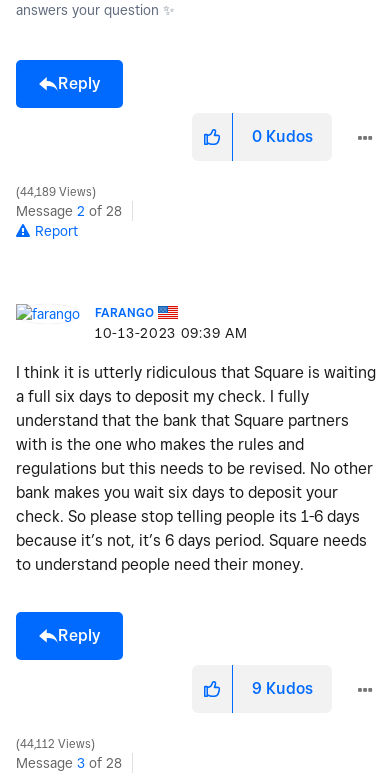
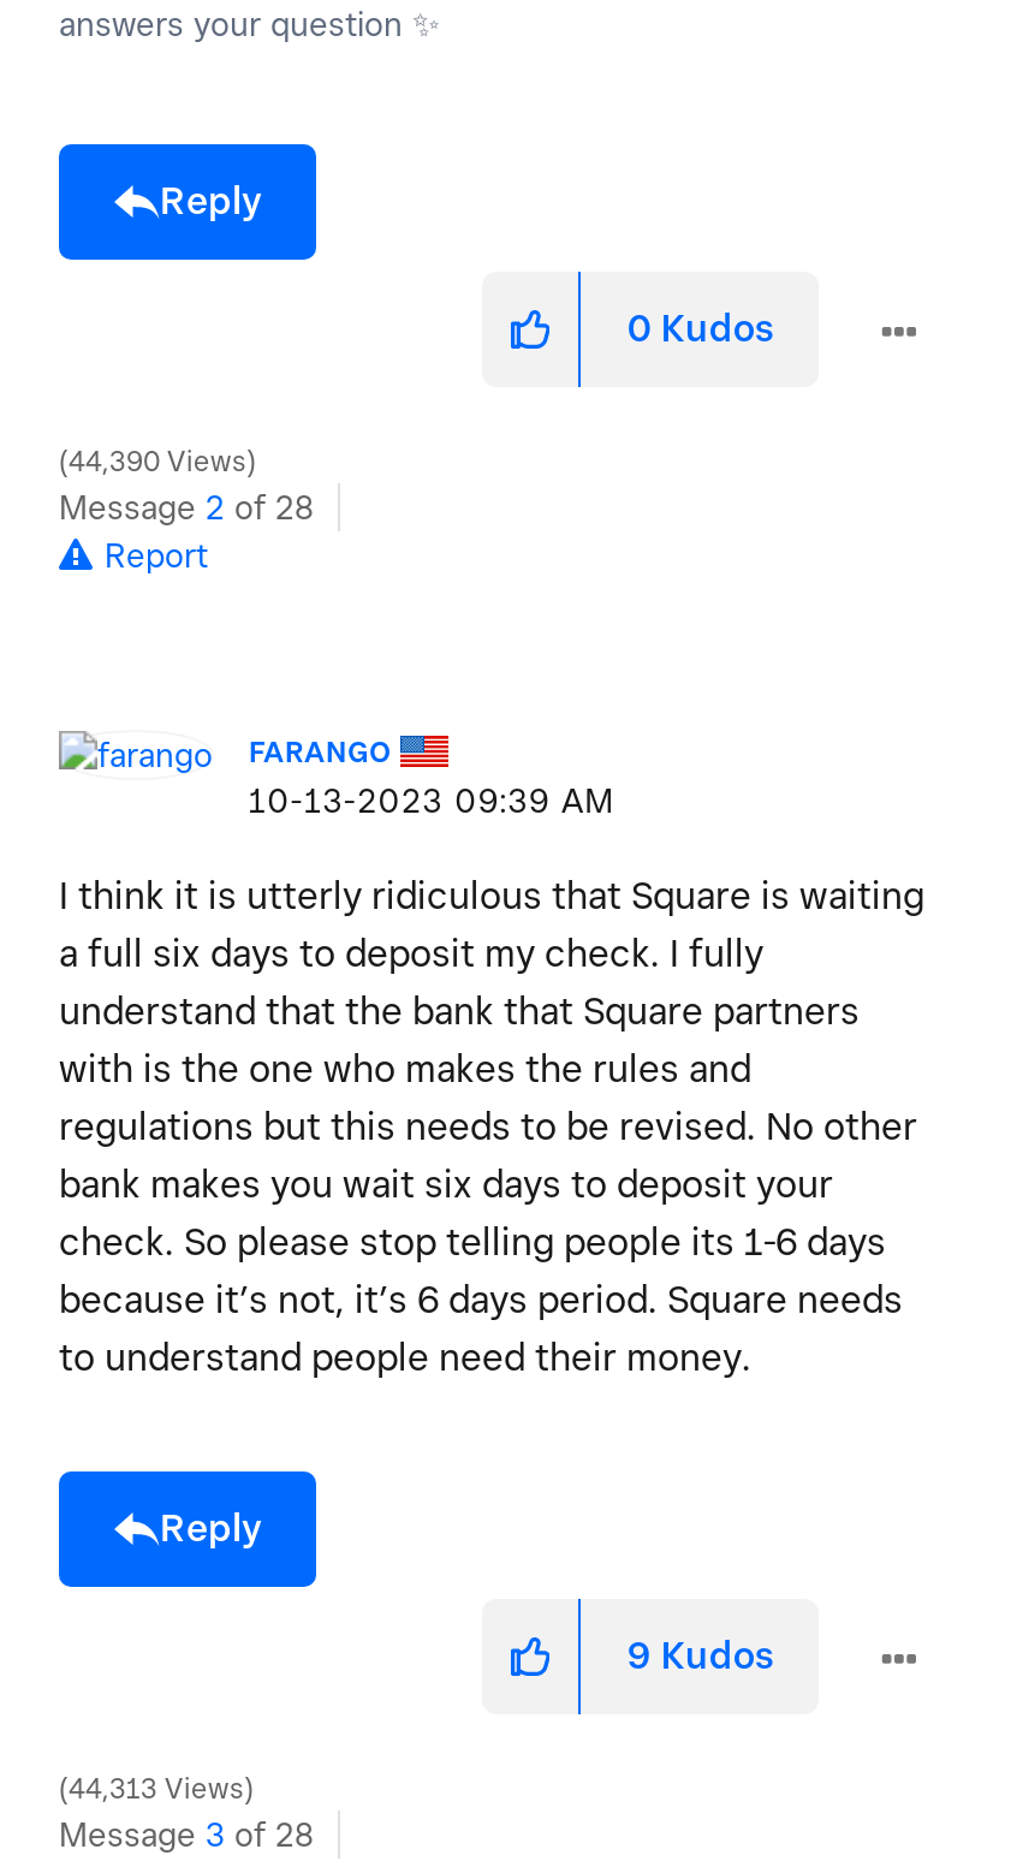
[17,185,95,199] 44,189 Views -> [61,446,254,479] 44,390 Views
[17,737,94,751] 44,112 Views -> [61,1773,251,1806] 44,313 Views

